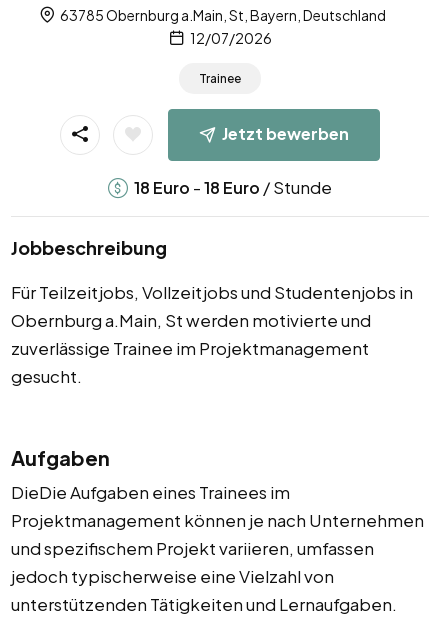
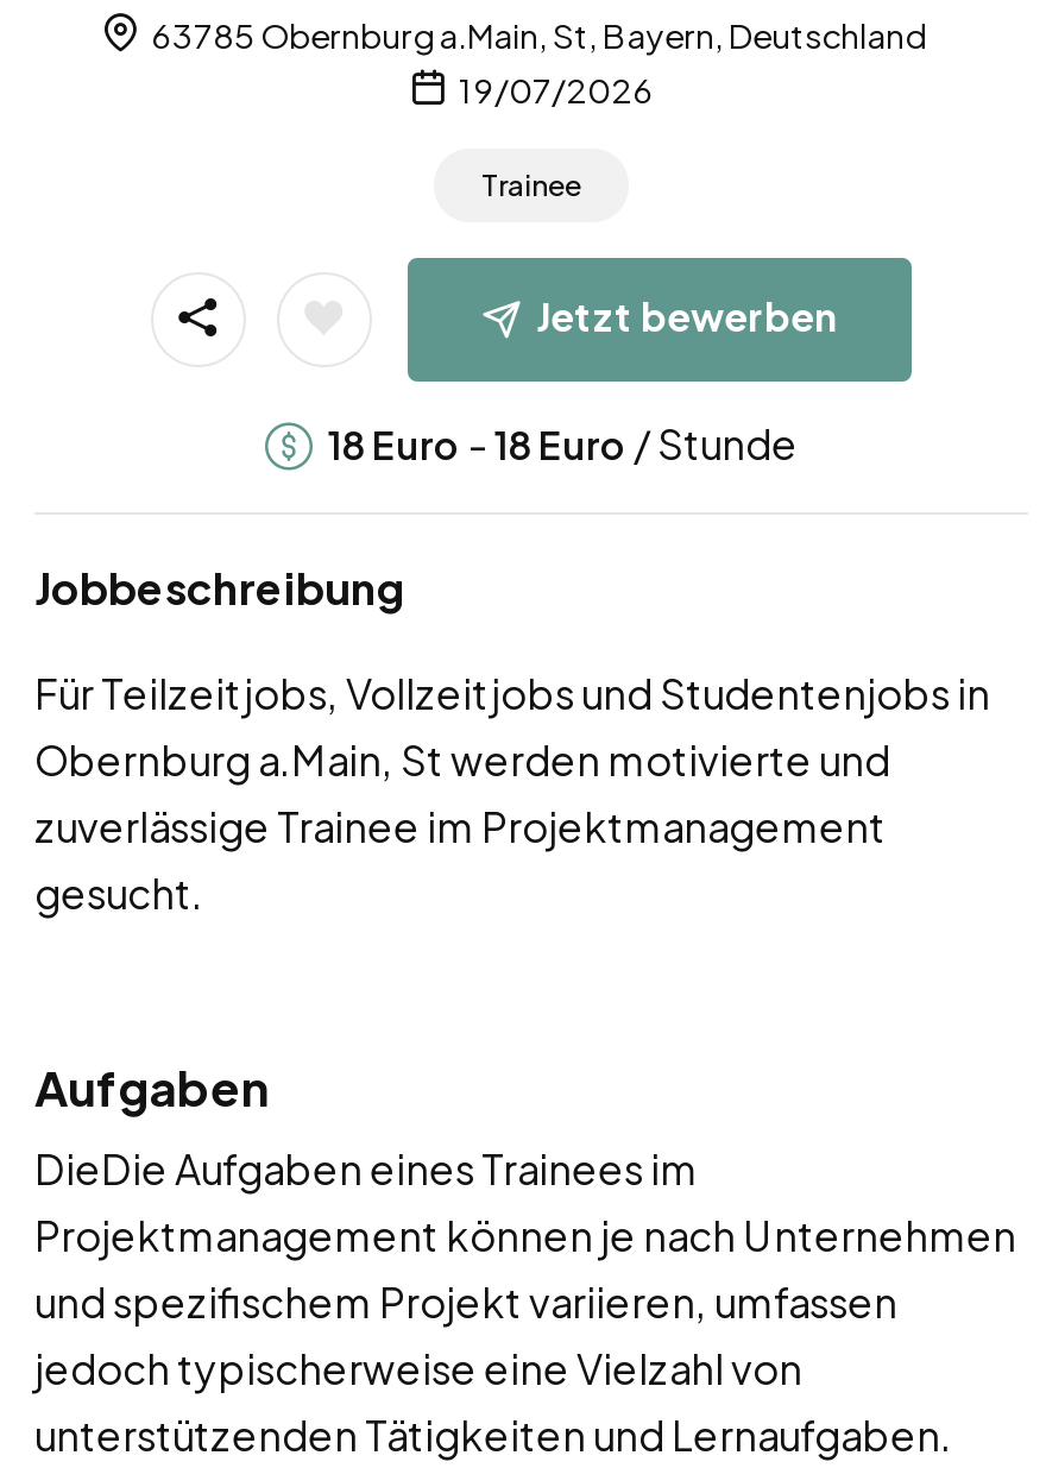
[187,29,271,47] 12/07/2026 -> [454,67,654,110] 19/07/2026

